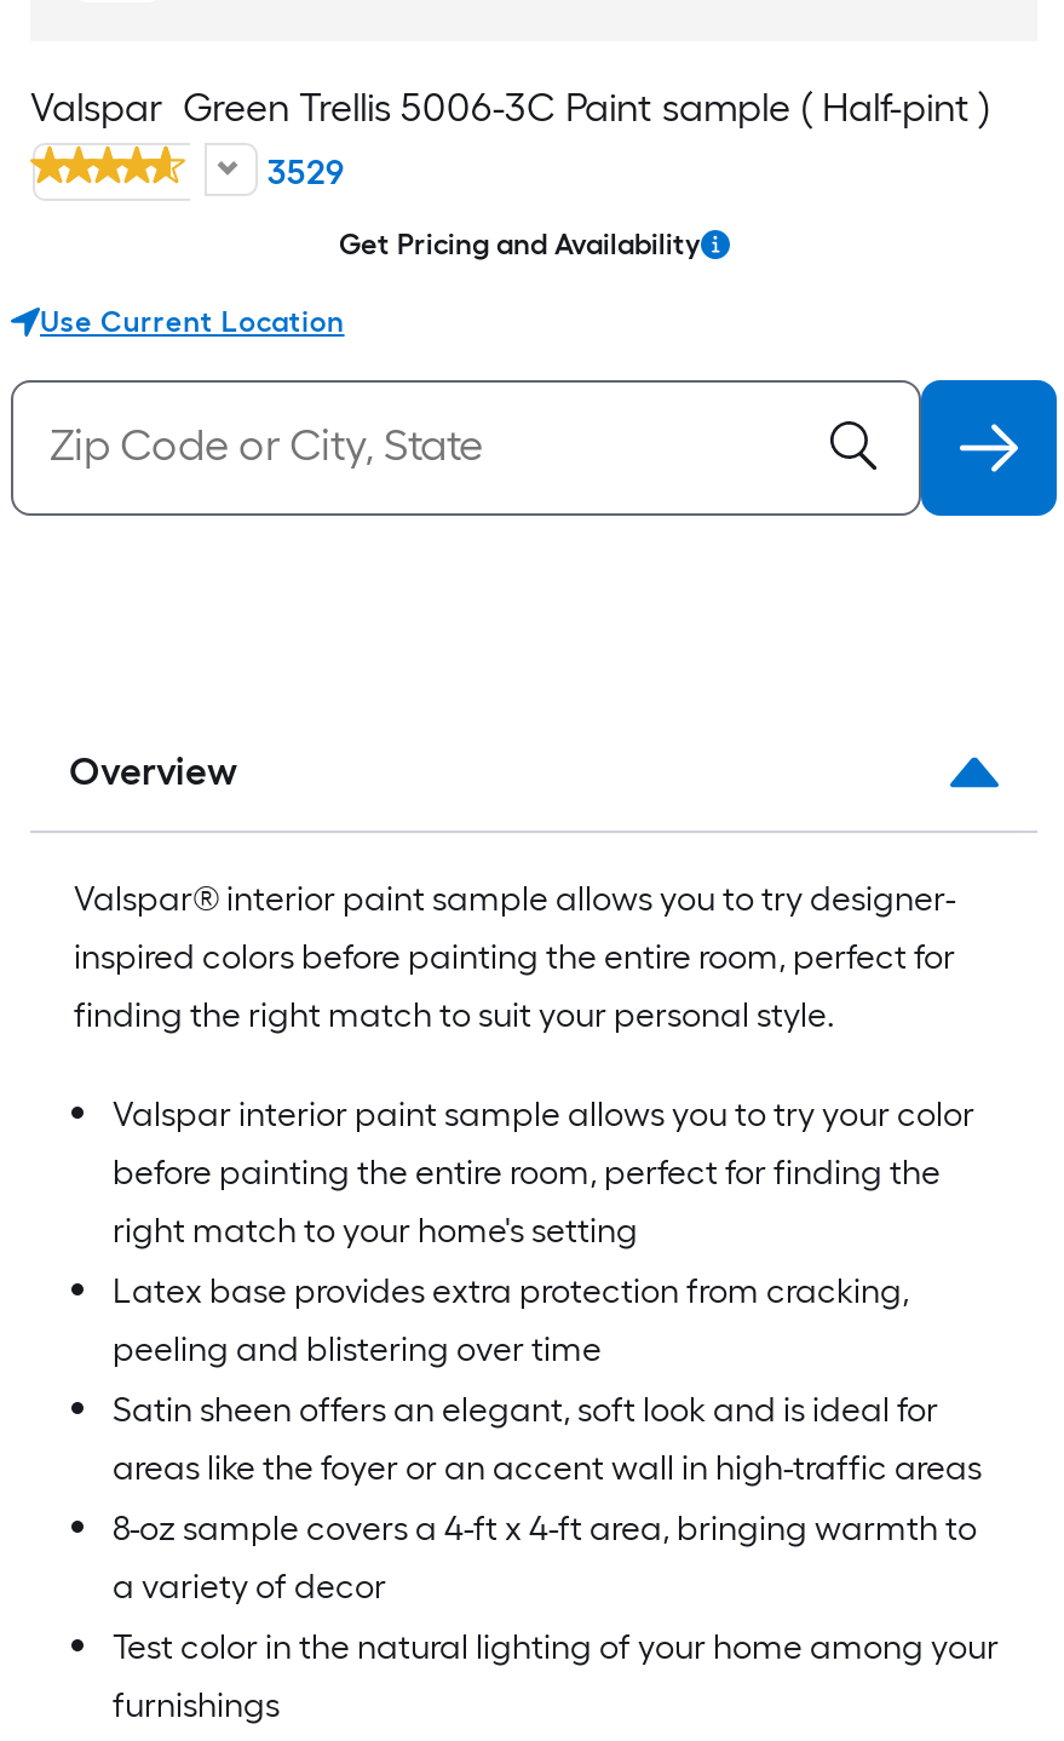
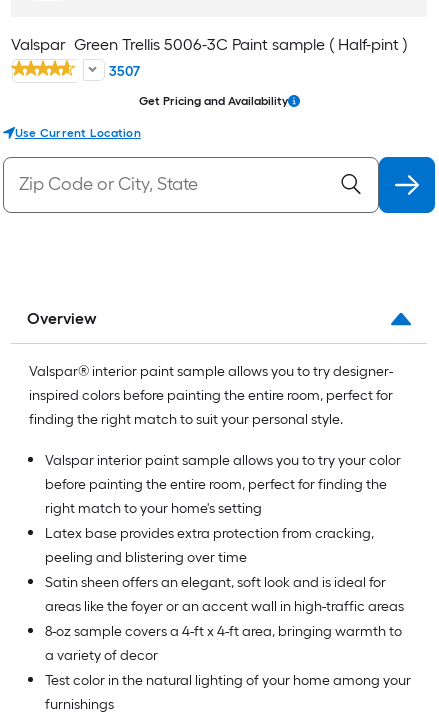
[268,153,345,194] 3529 -> [109,63,140,80] 3507

